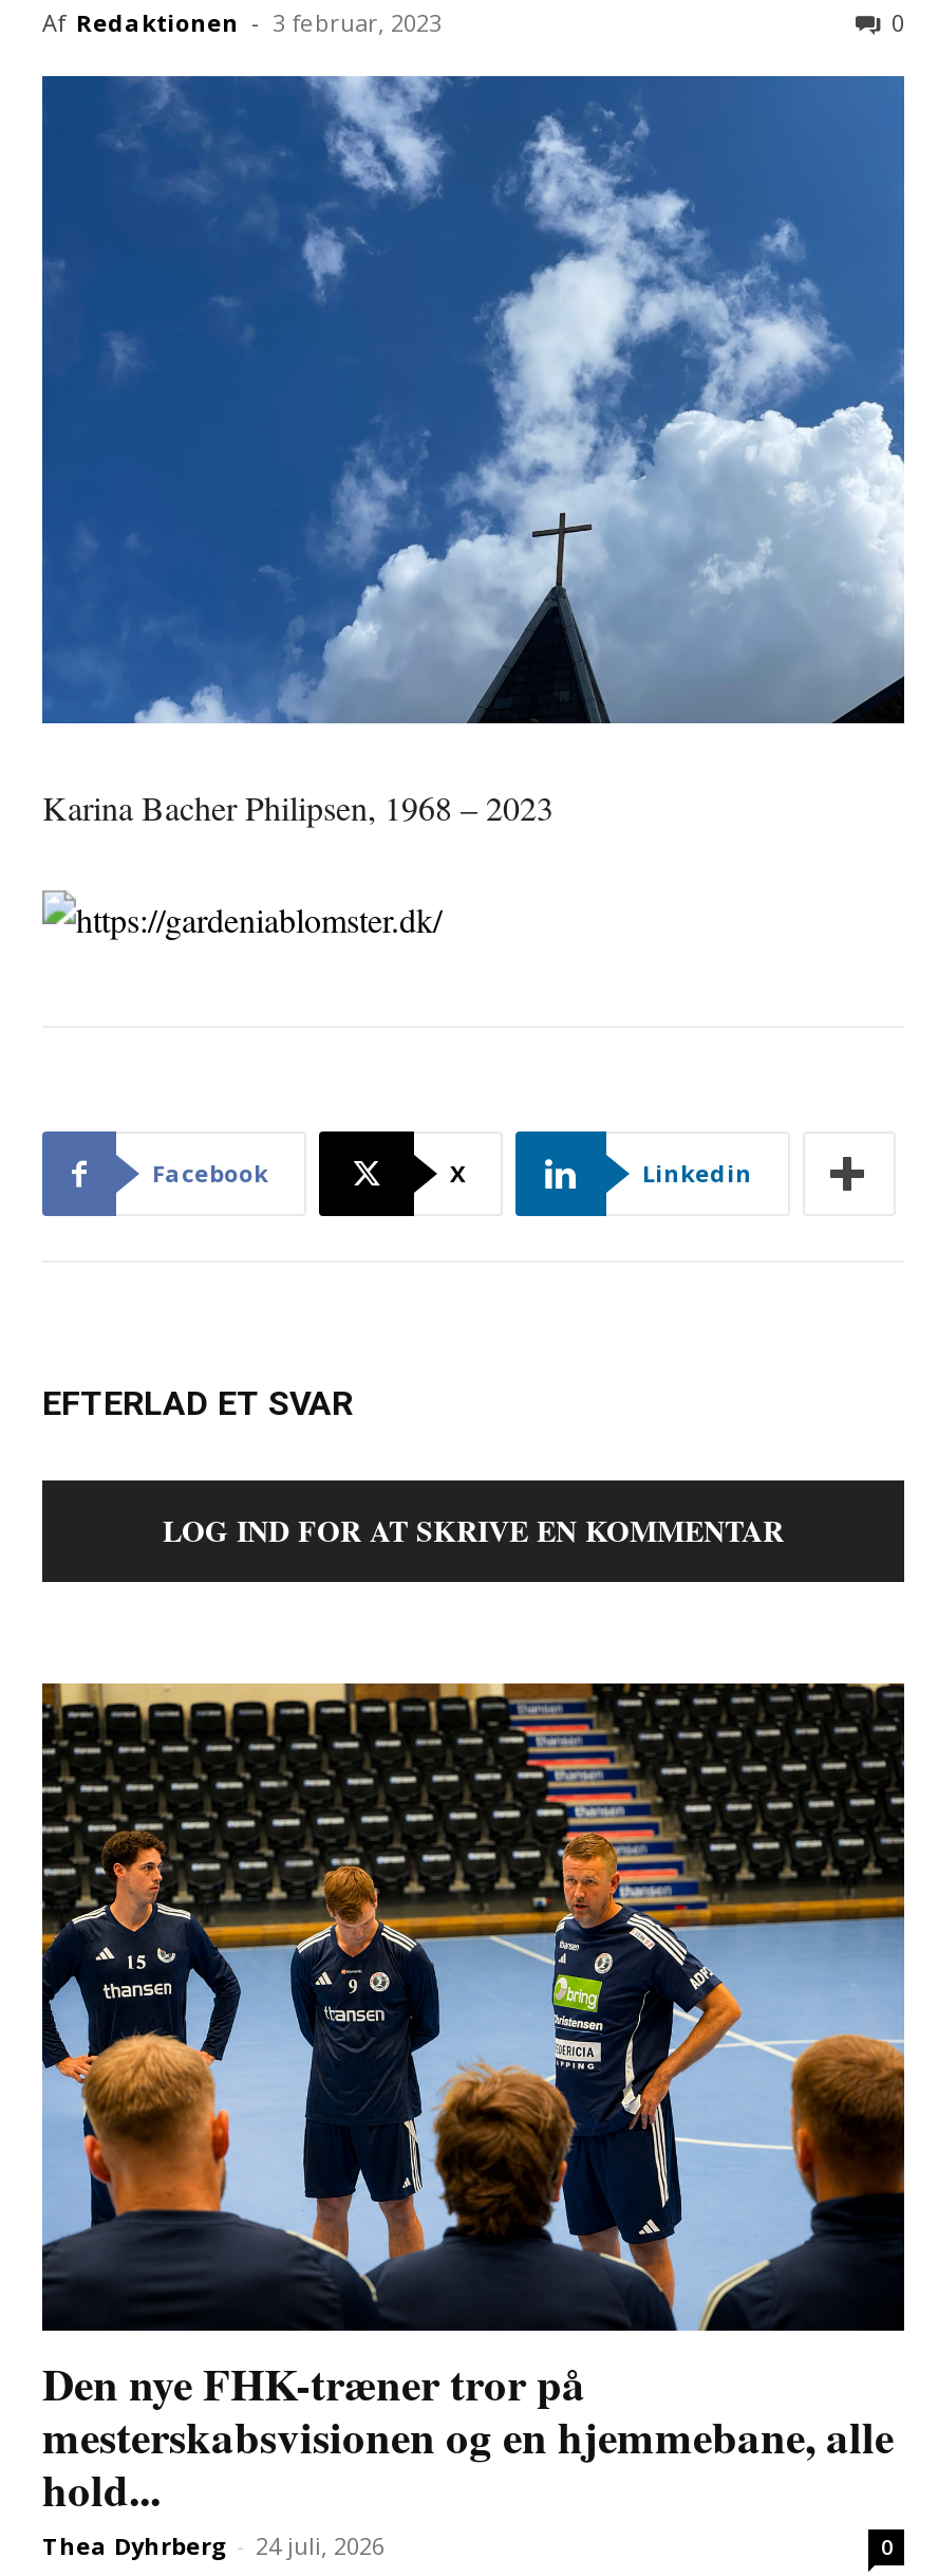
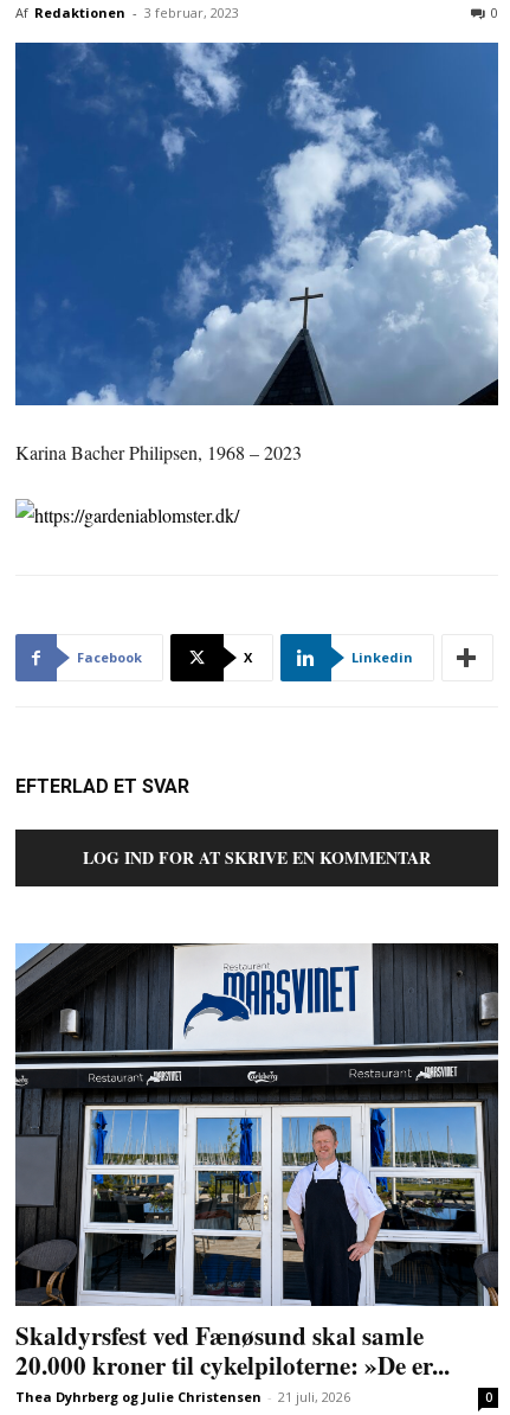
[40,1681,906,2561] [image] | Den nye FHK-træner tror på | mesterskabsvisionen og en hjemmebane, alle | hold... | Thea Dyhrberg - 24 juli, 2026 -> [14,942,499,1406] [image] | Skaldyrsfest ved Fænøsund skal samle | 20.000 kroner til cykelpiloterne: »De er... | Thea Dyhrberg og Julie Christensen - 21 juli, 2026

